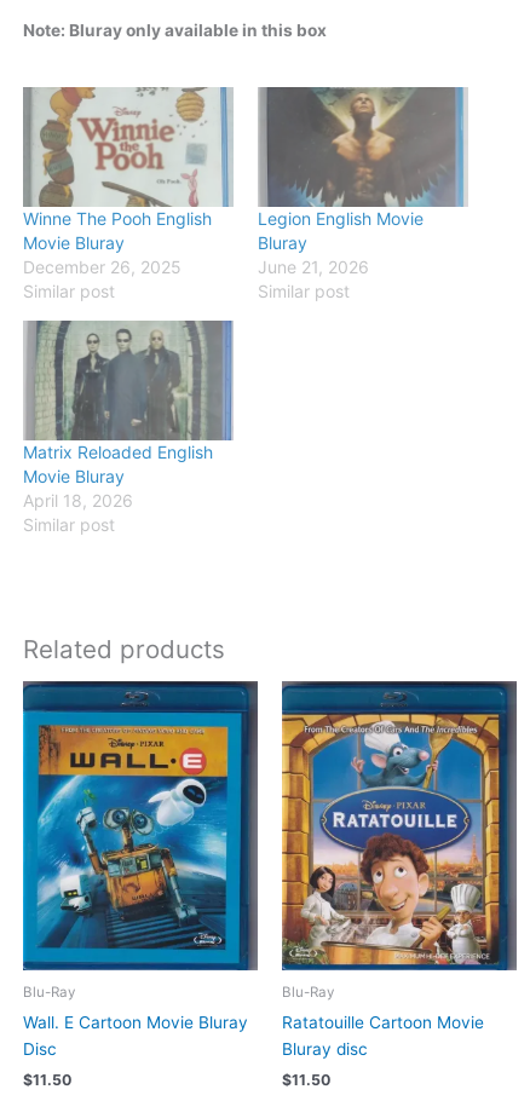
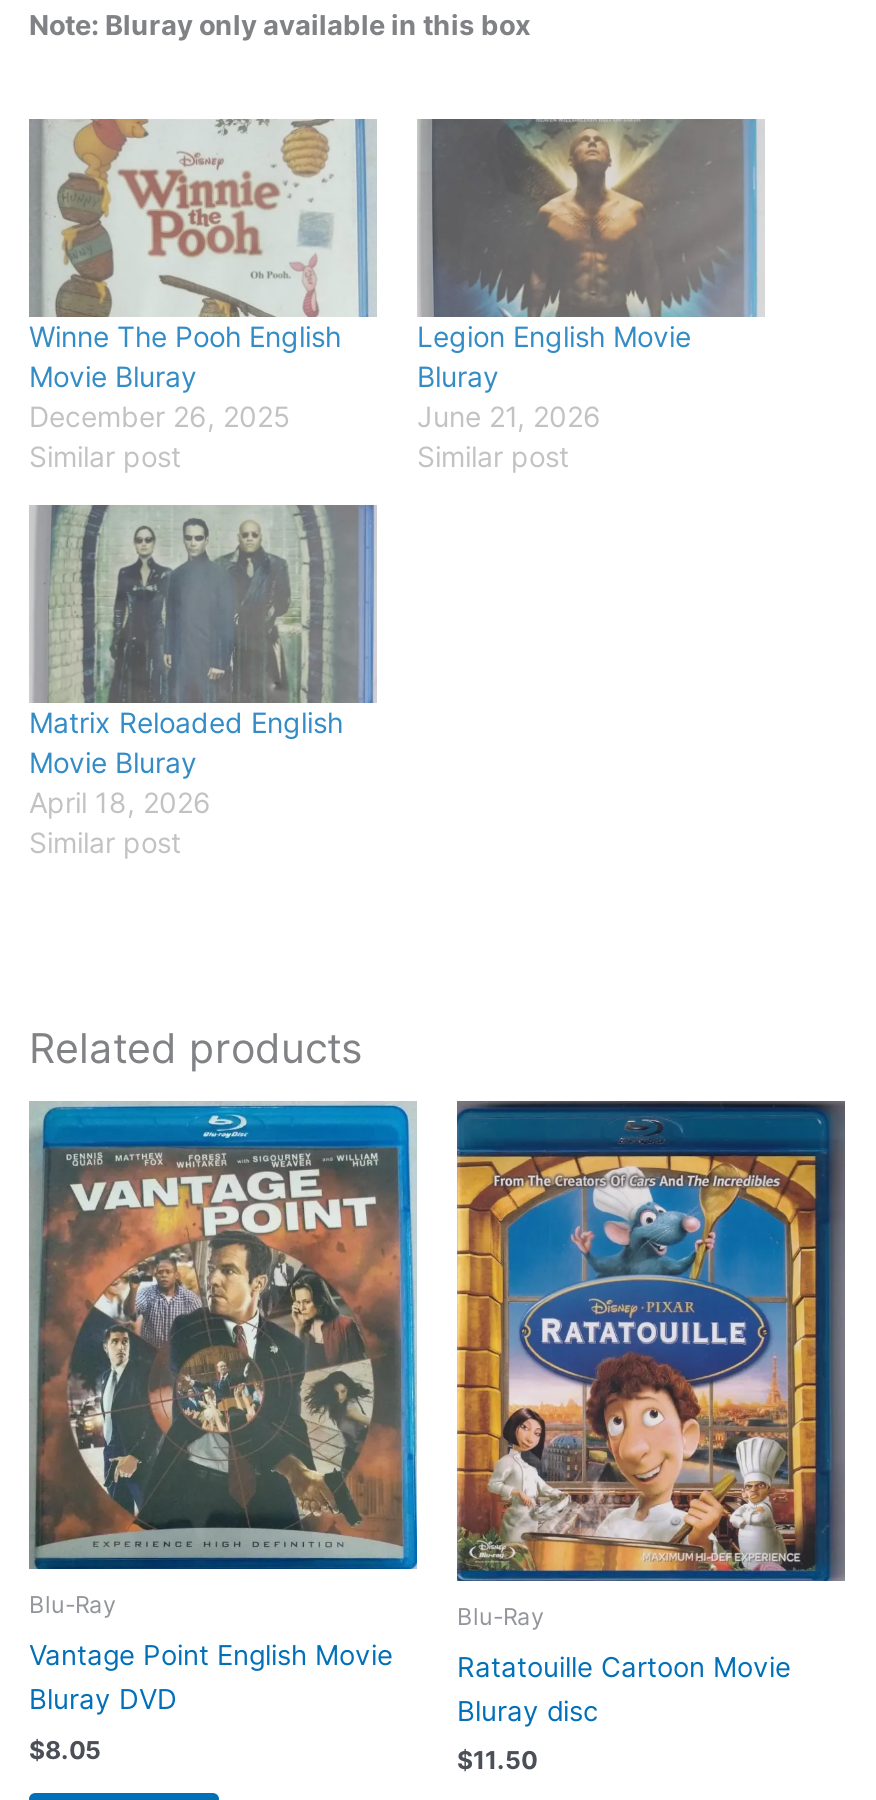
[22,681,259,1059] [image] | Wall. E Cartoon Movie Bluray | Disc -> [27,1103,419,1714] [image] | Vantage Point English Movie | Bluray DVD
[23,1071,71,1089] $11.50 -> [29,1734,101,1764] $8.05

